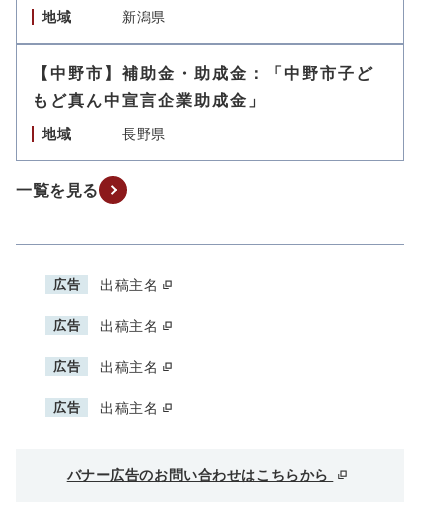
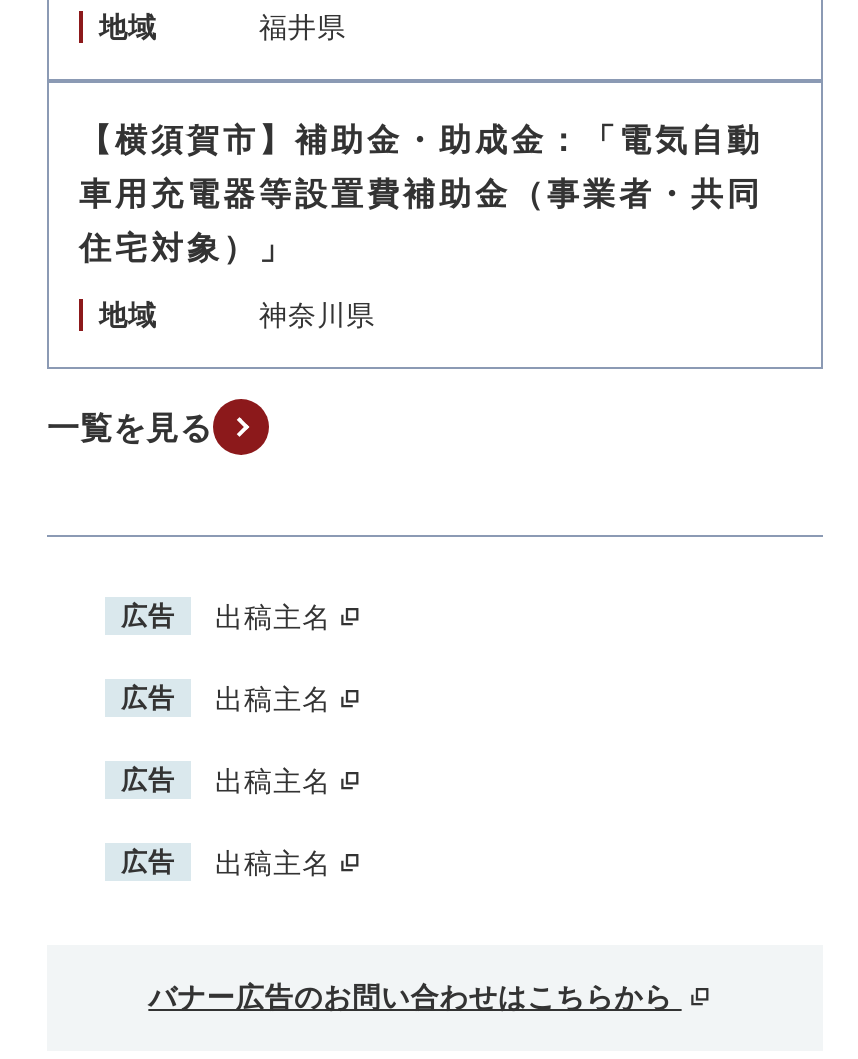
[32,9,374,109] 新潟県 | 【中野市】補助金・助成金：「中野市子ど | もど真ん中宣言企業助成金」 -> [79,11,763,265] 福井県 | 【横須賀市】補助金・助成金：「電気自動 | 車用充電器等設置費補助金（事業者・共同 | 住宅対象）」
[122,126,166,142] 長野県 -> [259,299,375,331] 神奈川県

